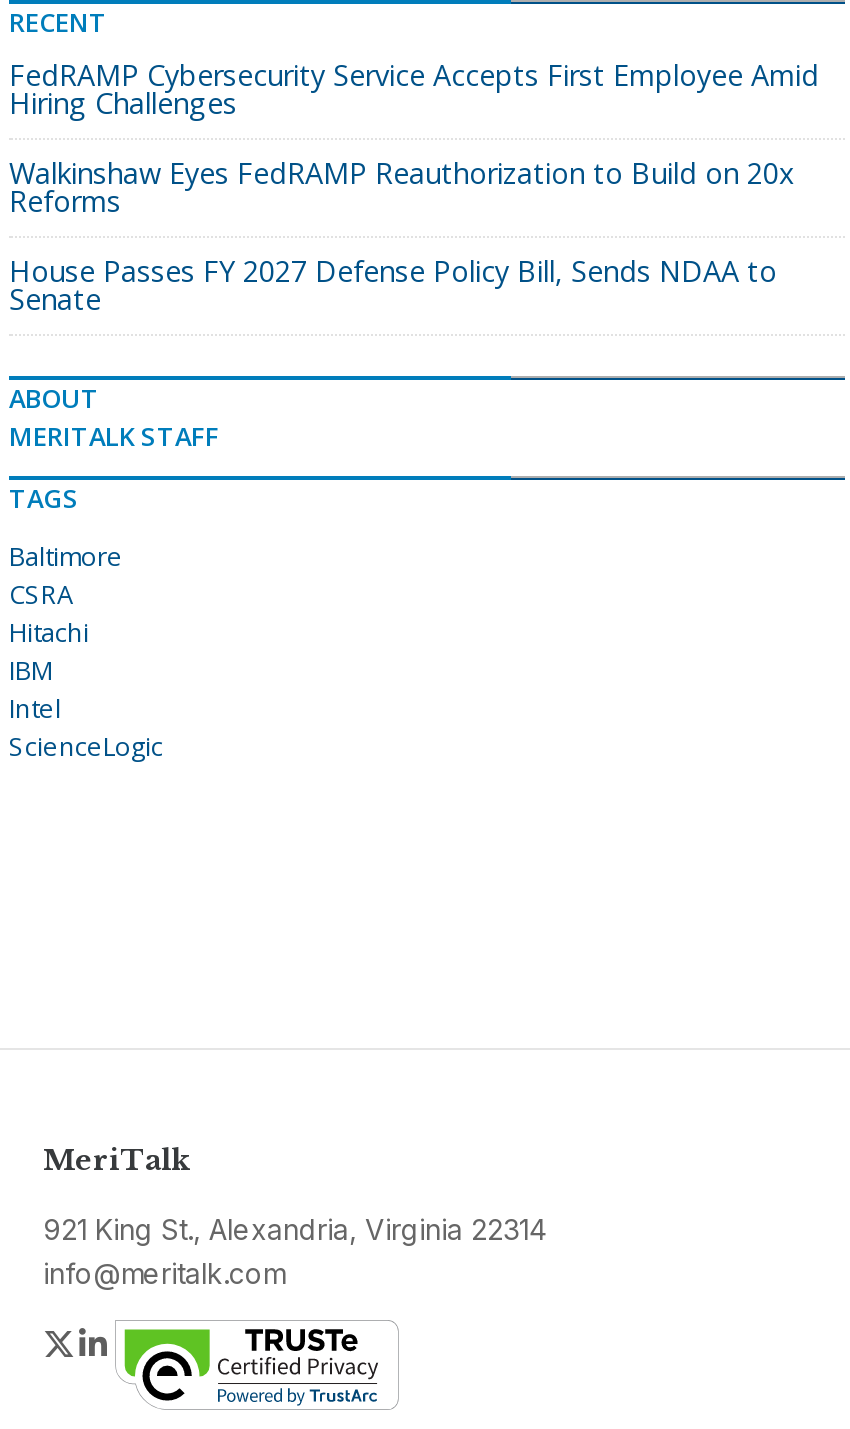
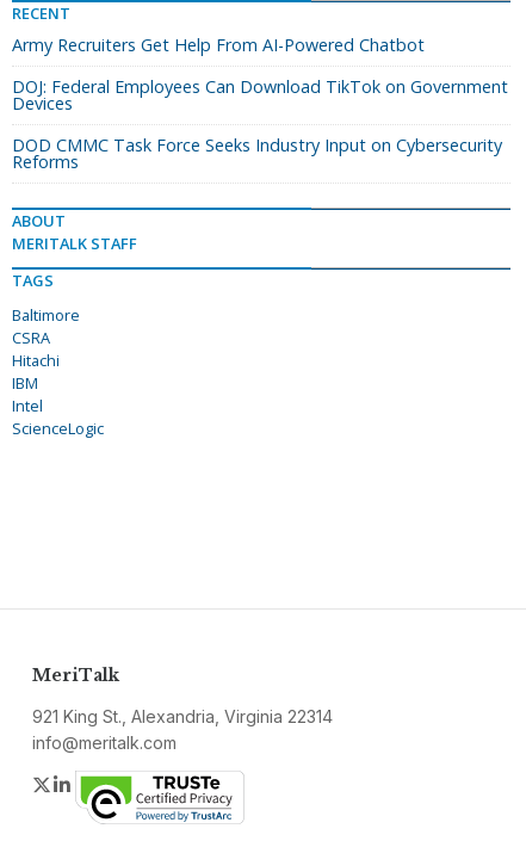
[9,56,819,192] FedRAMP Cybersecurity Service Accepts First Employee Amid | Hiring Challenges | Walkinshaw Eyes FedRAMP Reauthorization to Build on 20x -> [12,34,508,156] Army Recruiters Get Help From AI-Powered Chatbot | DOJ: Federal Employees Can Download TikTok on Government | Devices | DOD CMMC Task Force Seeks Industry Input on Cybersecurity
moved [9,182,121,220] -> [12,150,79,173]: Reforms
[9,252,777,318] House Passes FY 2027 Defense Policy Bill, Sends NDAA to | Senate -> none

